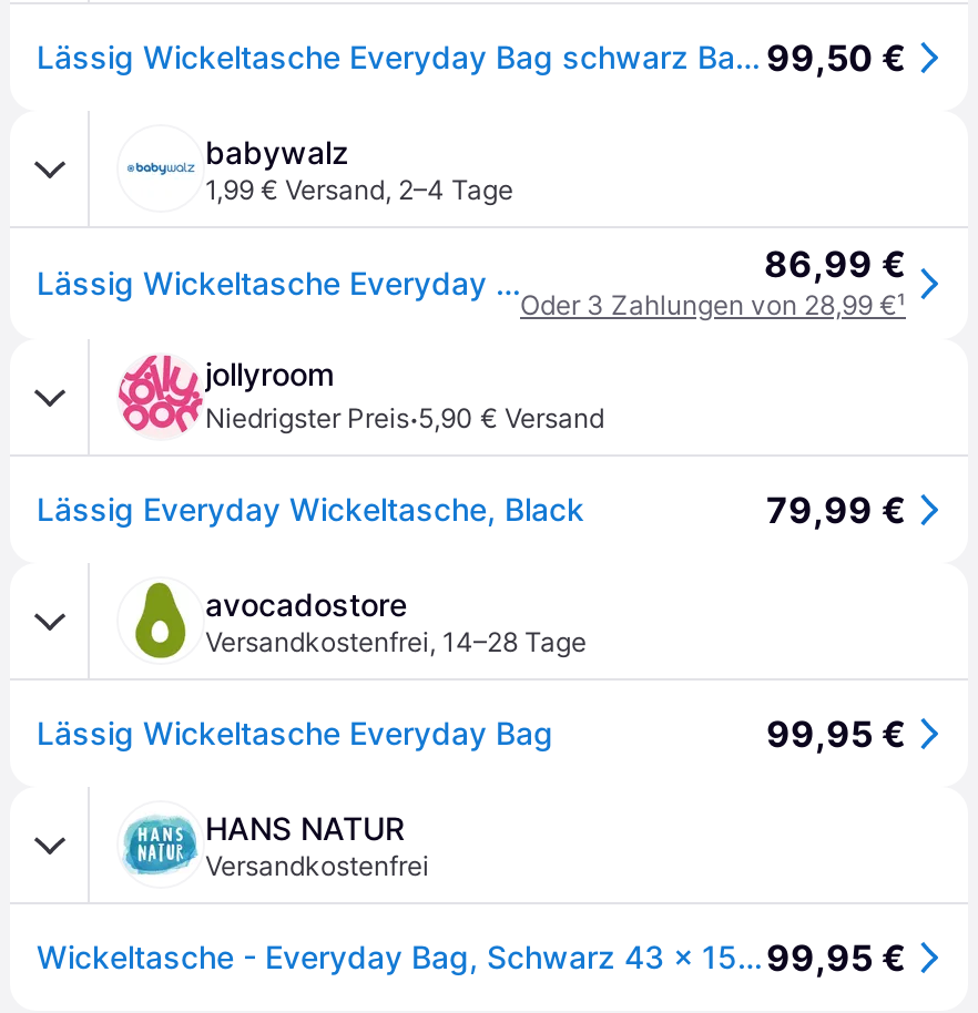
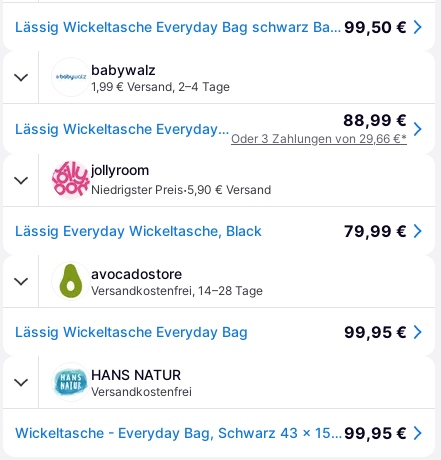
[764,242,906,286] 86,99 € -> [343,110,407,130] 88,99 €
[520,288,906,321] Oder 3 Zahlungen von 28,99 €¹ -> [231,131,407,146] Oder 3 Zahlungen von 29,66 €*

